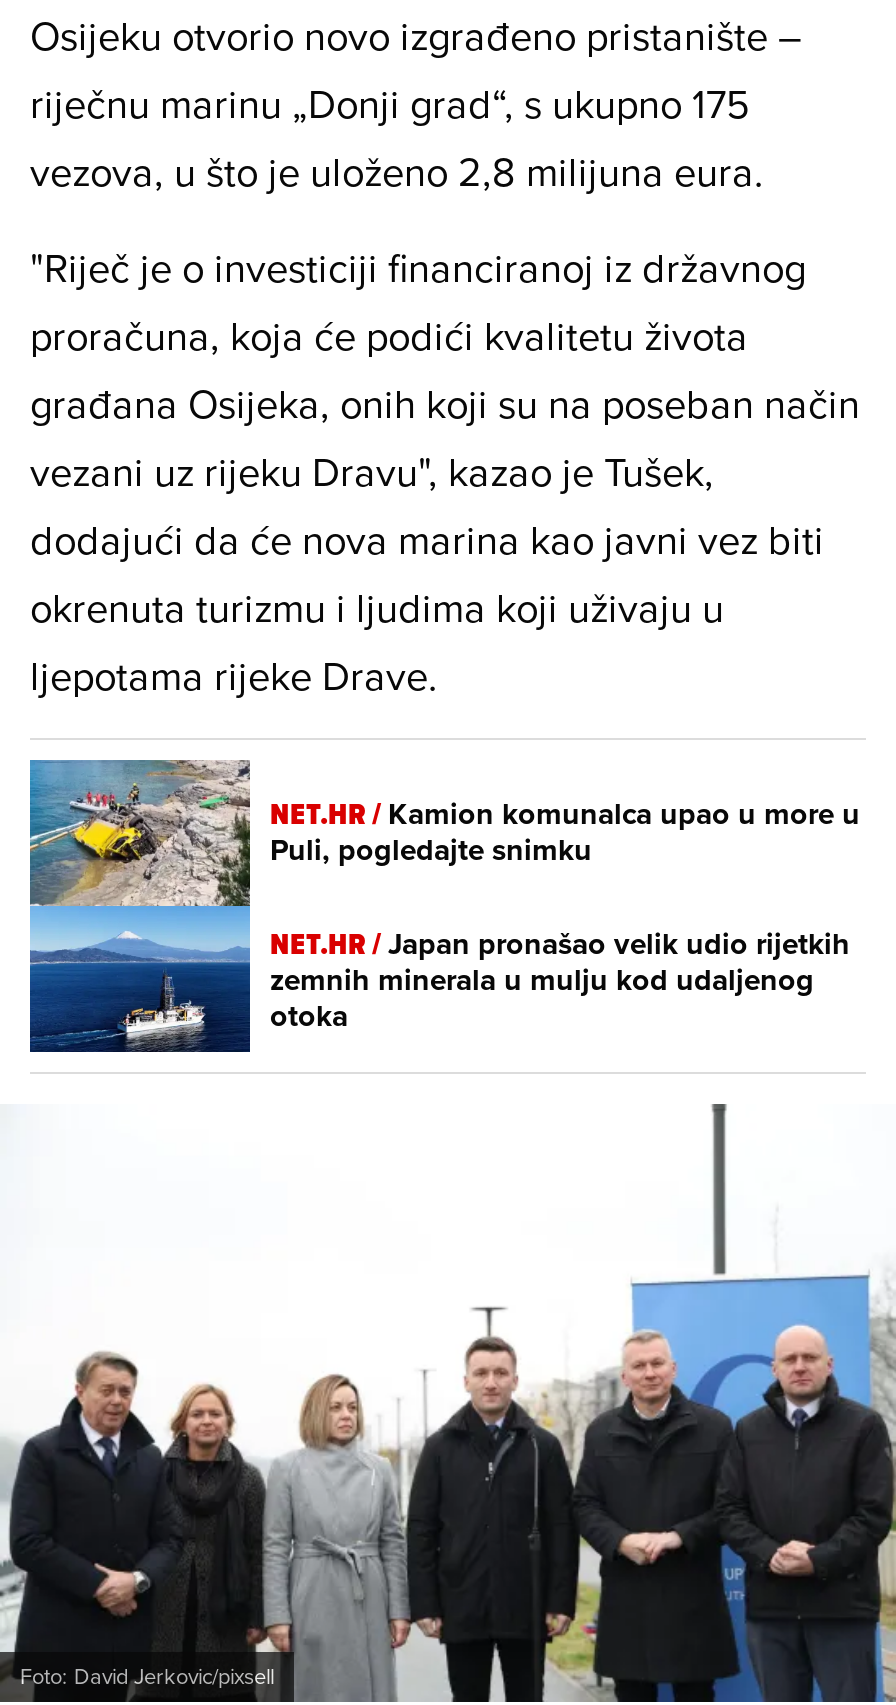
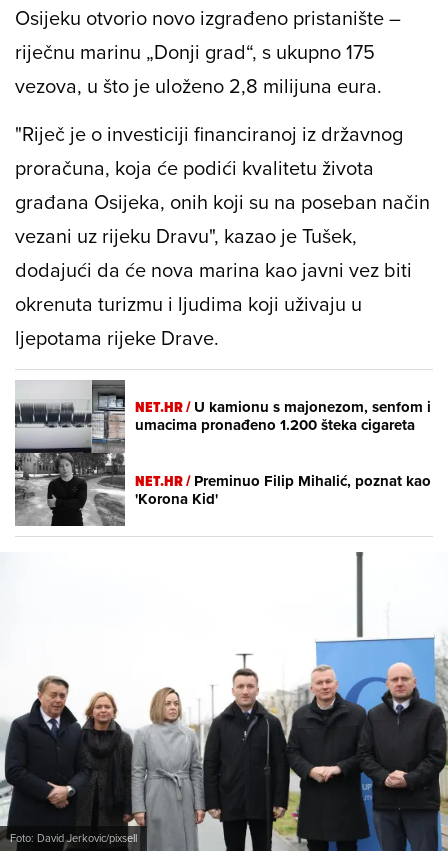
[28,760,860,1054] [image] | NET.HR / Kamion komunalca upao u more u | Puli, pogledajte snimku -> [14,380,431,527] [image] | NET.HR / U kamionu s majonezom, senfom i | umacima pronađeno 1.200 šteka cigareta
[270,921,850,1037] NET.HR /Japan pronašao velik udio rijetkih | zemnih minerala u mulju kod udaljenog | otoka -> [135,470,431,510] NET.HR / Preminuo Filip Mihalić, poznat kao | 'Korona Kid'

